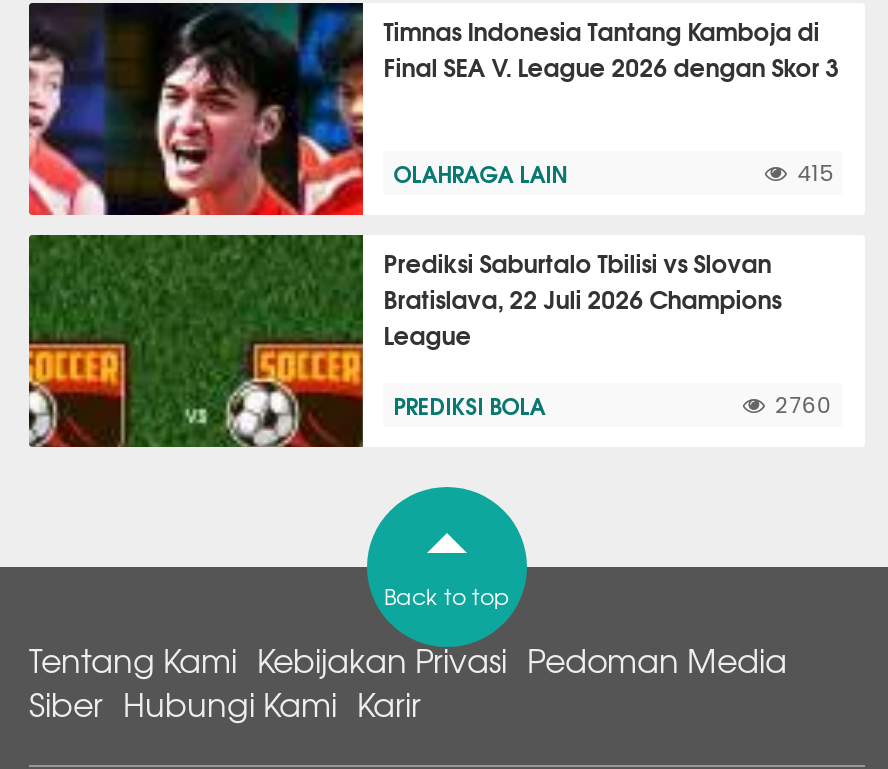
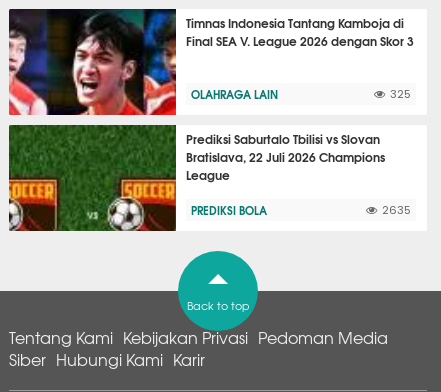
[797,164,833,186] 415 -> [390,89,411,100] 325
[775,396,833,418] 2760 -> [382,205,411,216] 2635

